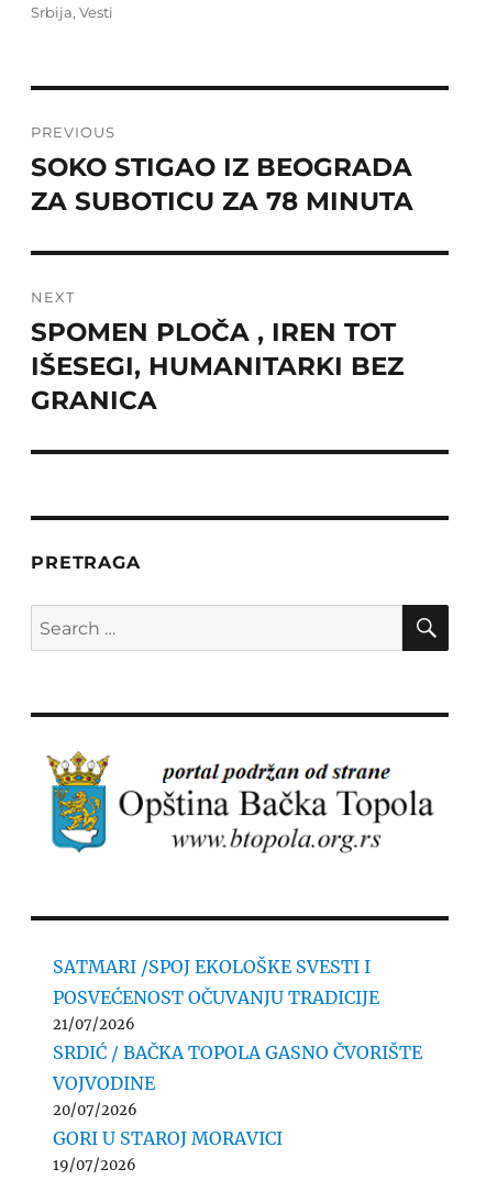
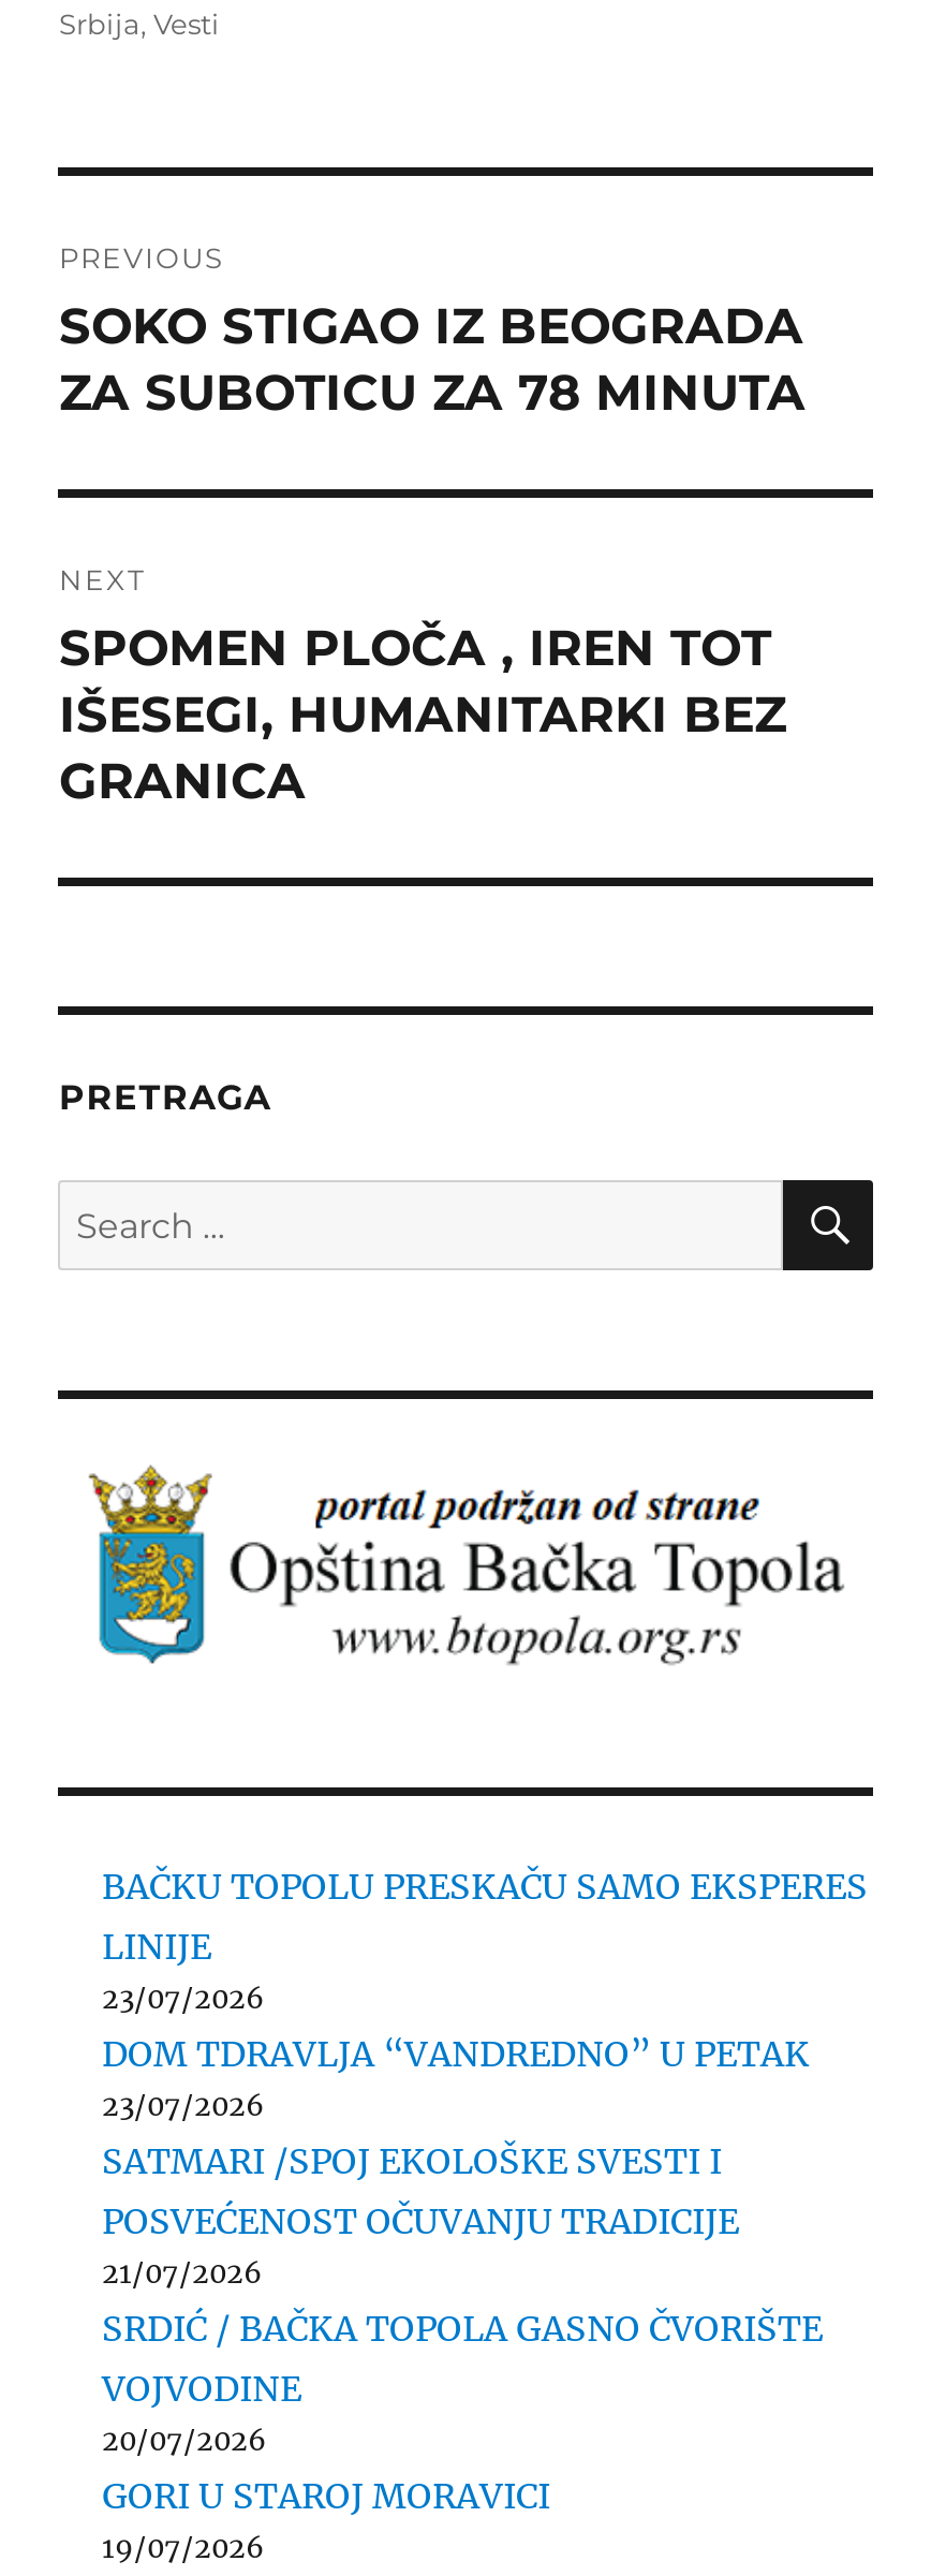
none -> [102,1865,868,2125] BAČKU TOPOLU PRESKAČU SAMO EKSPERES | LINIJE | 23/07/2026 | DOM TDRAVLJA “VANDREDNO” U PETAK | 23/07/2026

